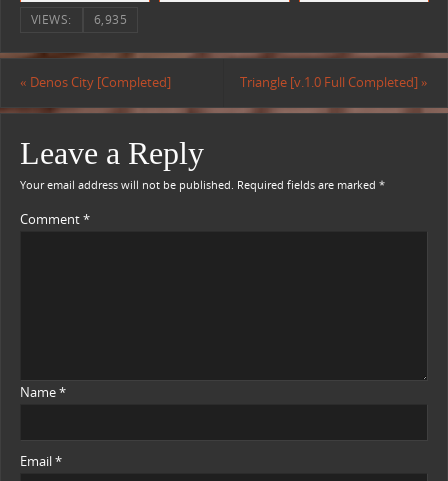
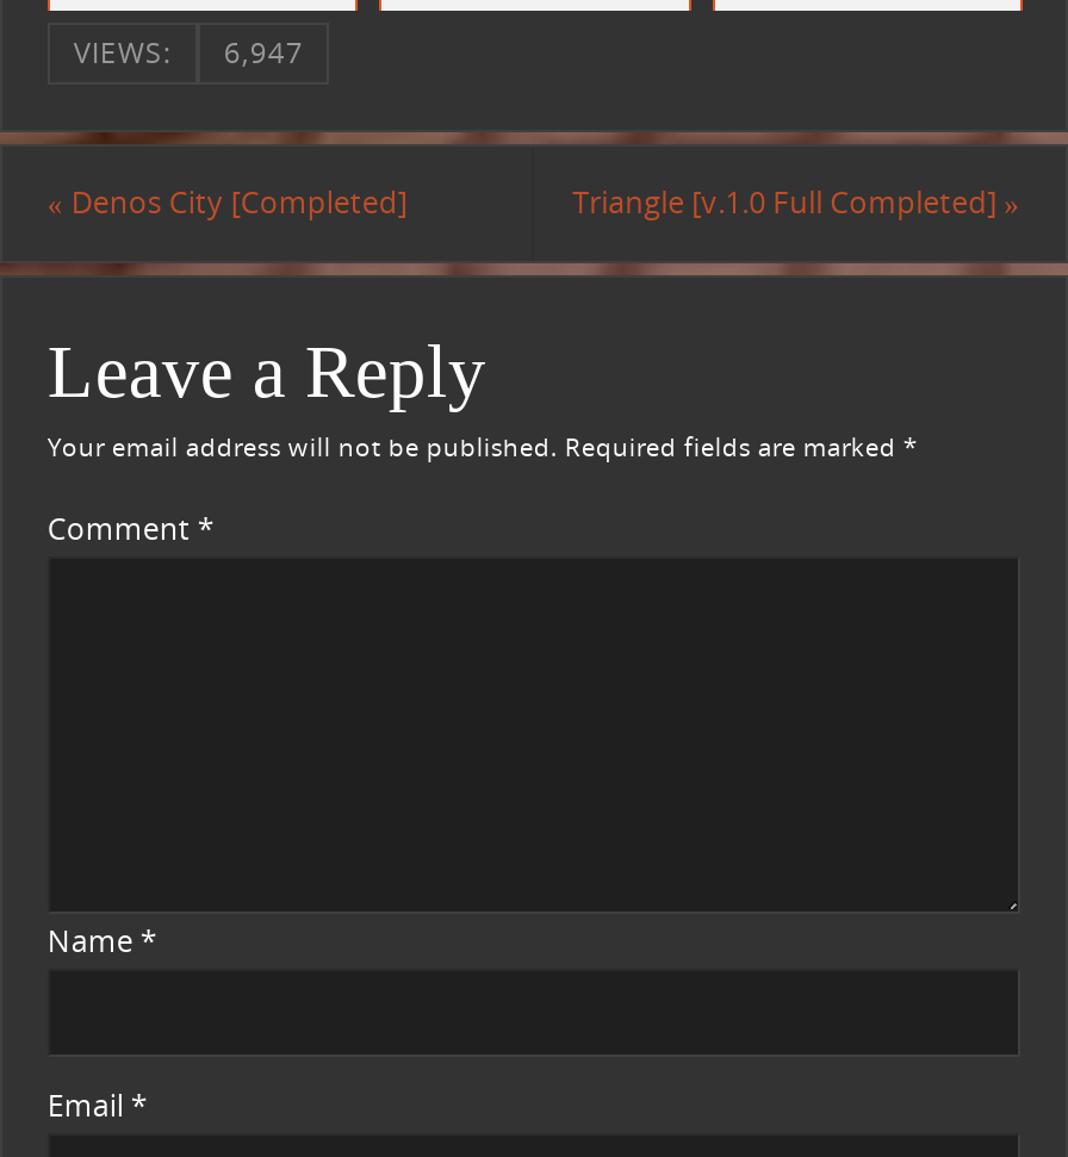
[31,11,127,28] VIEWS: 6,935 -> [74,32,304,73] VIEWS: 6,947

